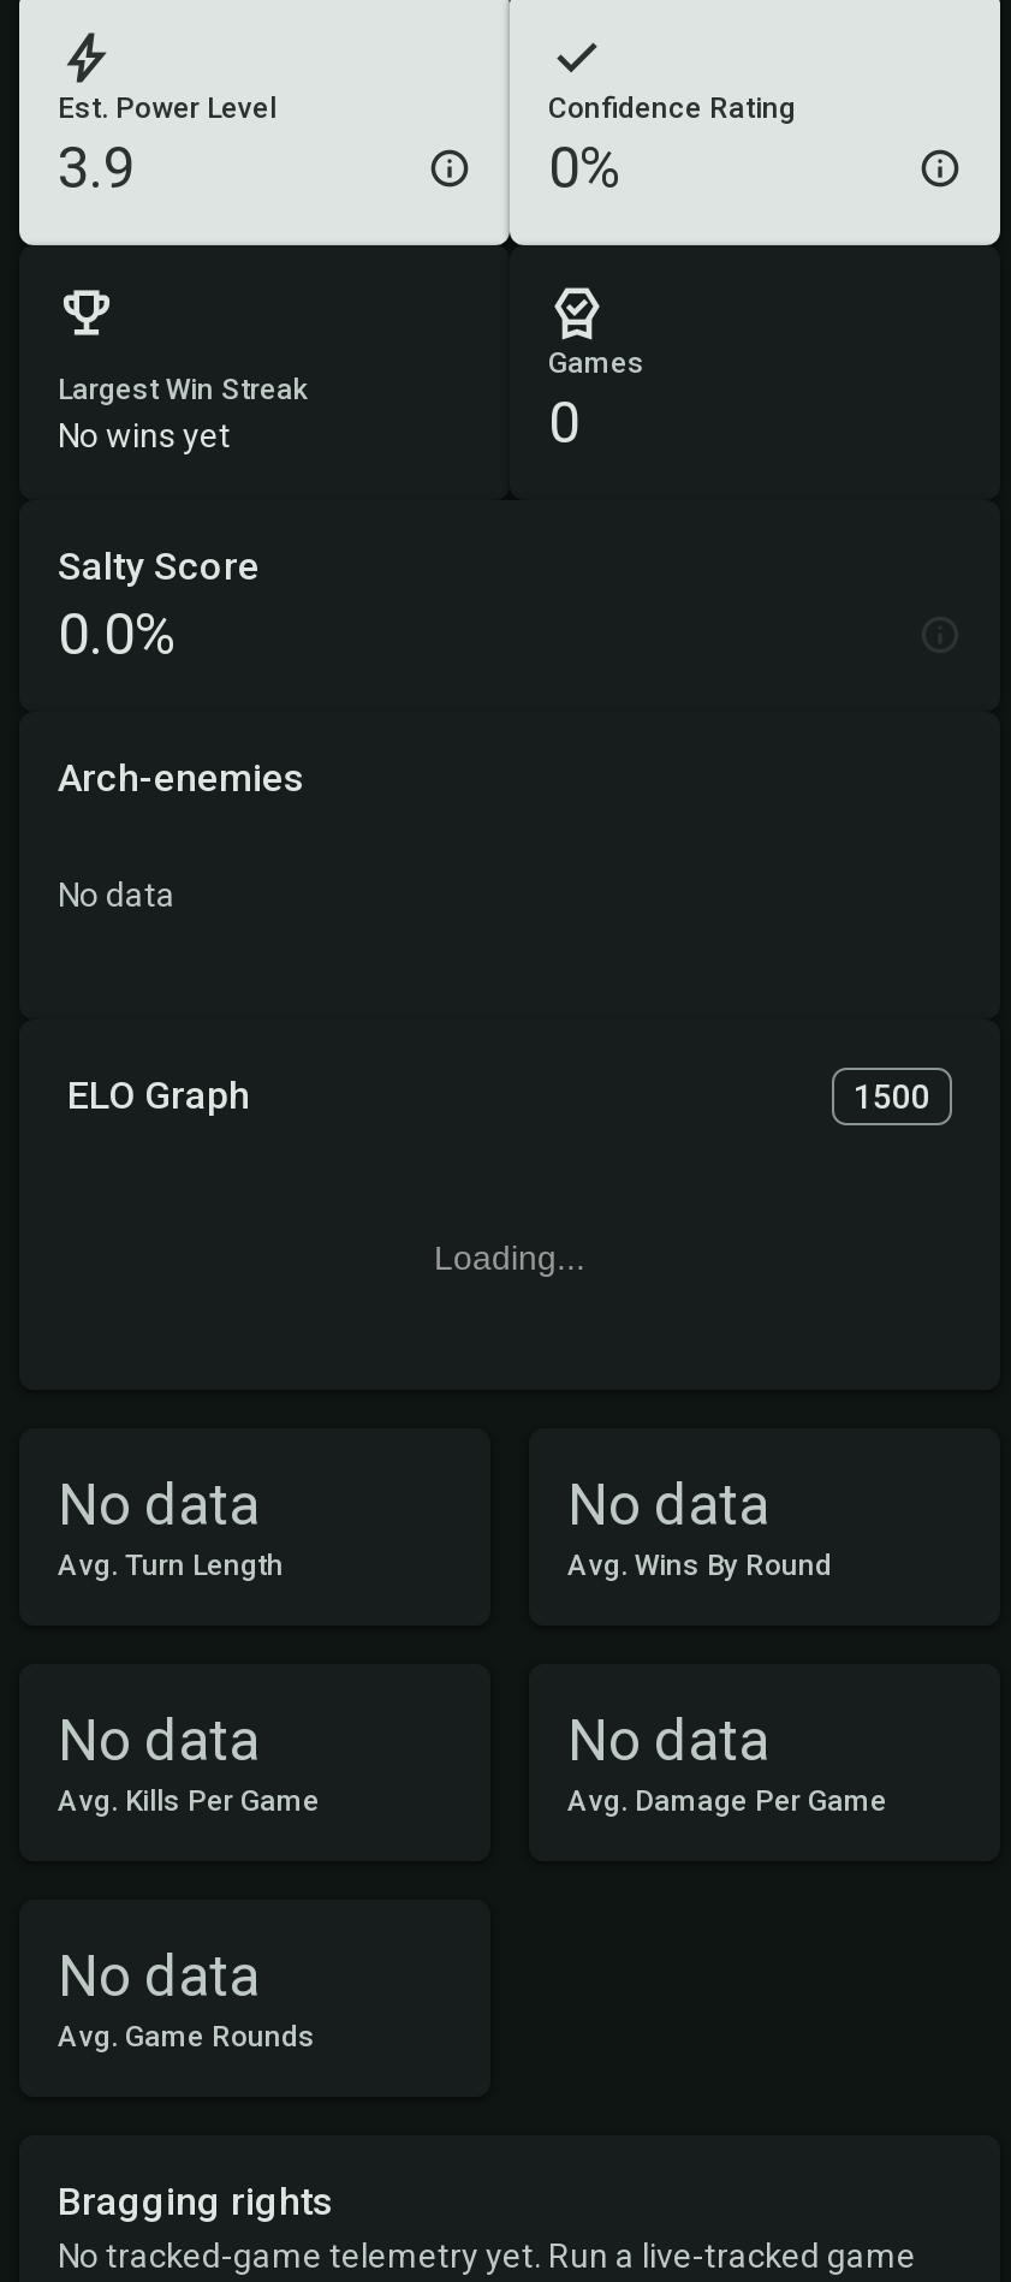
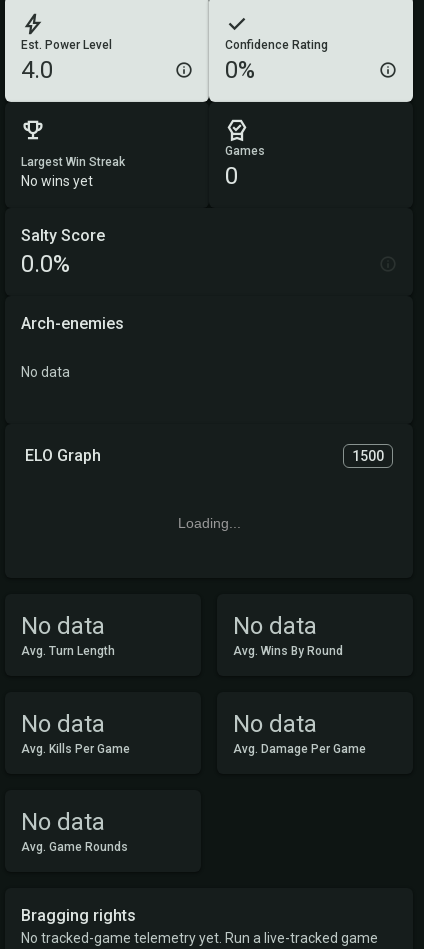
[58,135,135,202] 3.9 -> [21,56,53,84] 4.0

